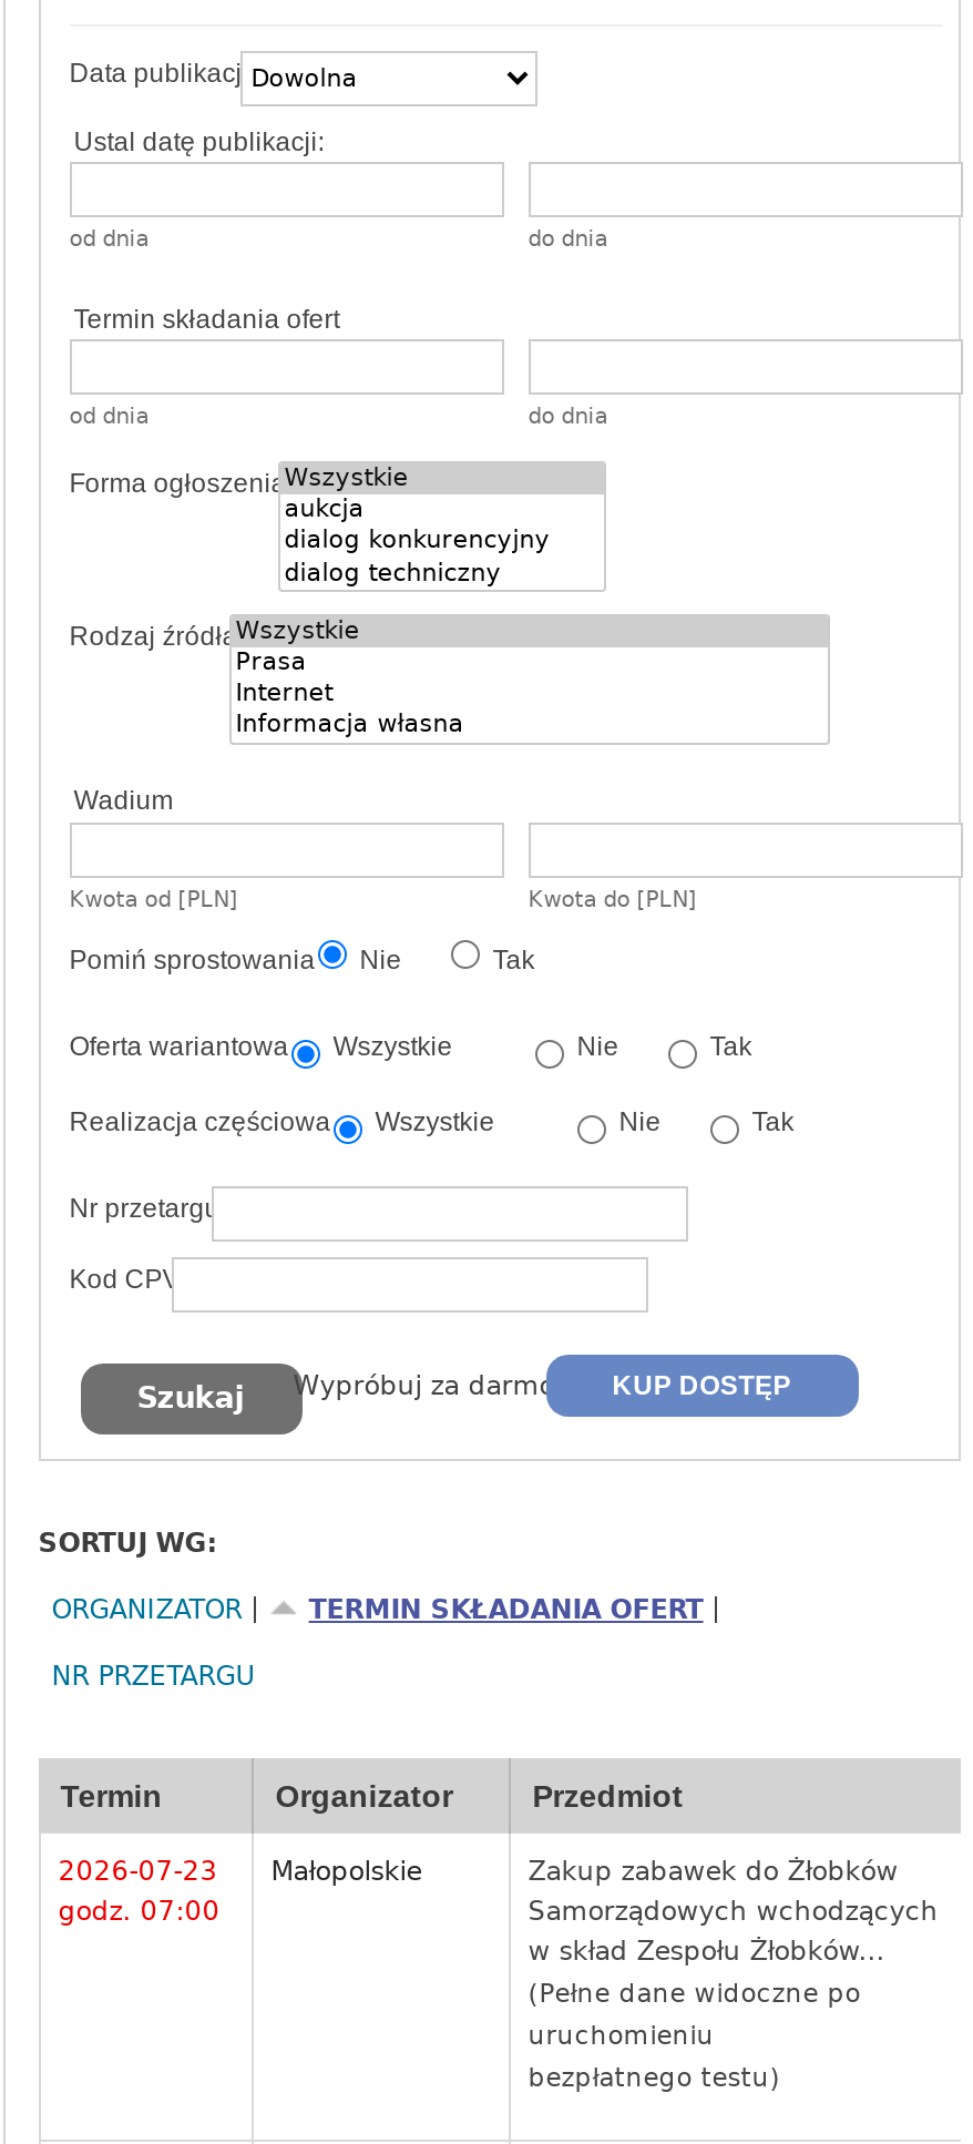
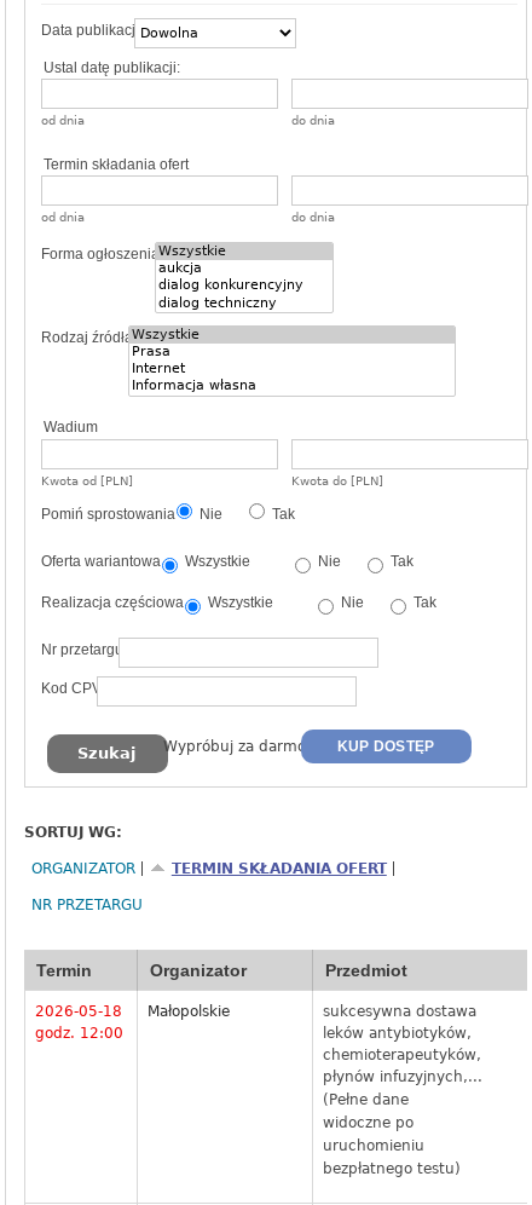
[58,1856,422,1887] 2026-07-23 Małopolskie -> [35,1003,229,1020] 2026-05-18 Małopolskie
[528,1856,938,2009] Zakup zabawek do Żłobków | Samorządowych wchodzących | w skład Zespołu Żłobków... | (Pełne dane widoczne po -> [323,1003,482,1131] sukcesywna dostawa | leków antybiotyków, | chemioterapeutyków, | płynów infuzyjnych,... | (Pełne dane | widoczne po
[58,1896,220,1927] godz. 07:00 -> [35,1025,123,1042] godz. 12:00

